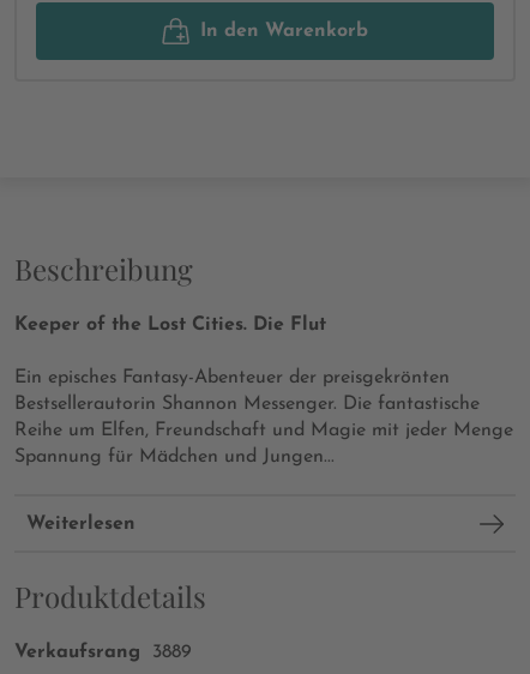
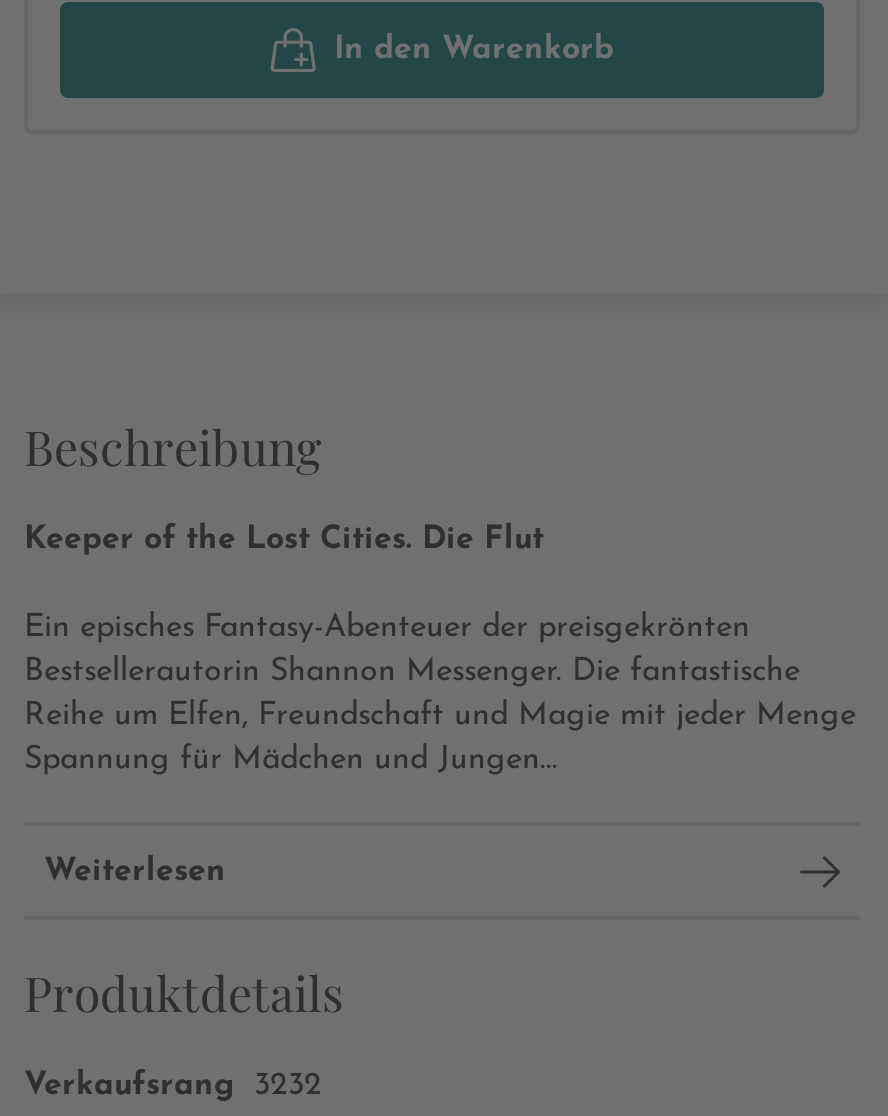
[14,643,192,662] Verkaufsrang 3889 -> [24,1070,322,1102] Verkaufsrang 3232

